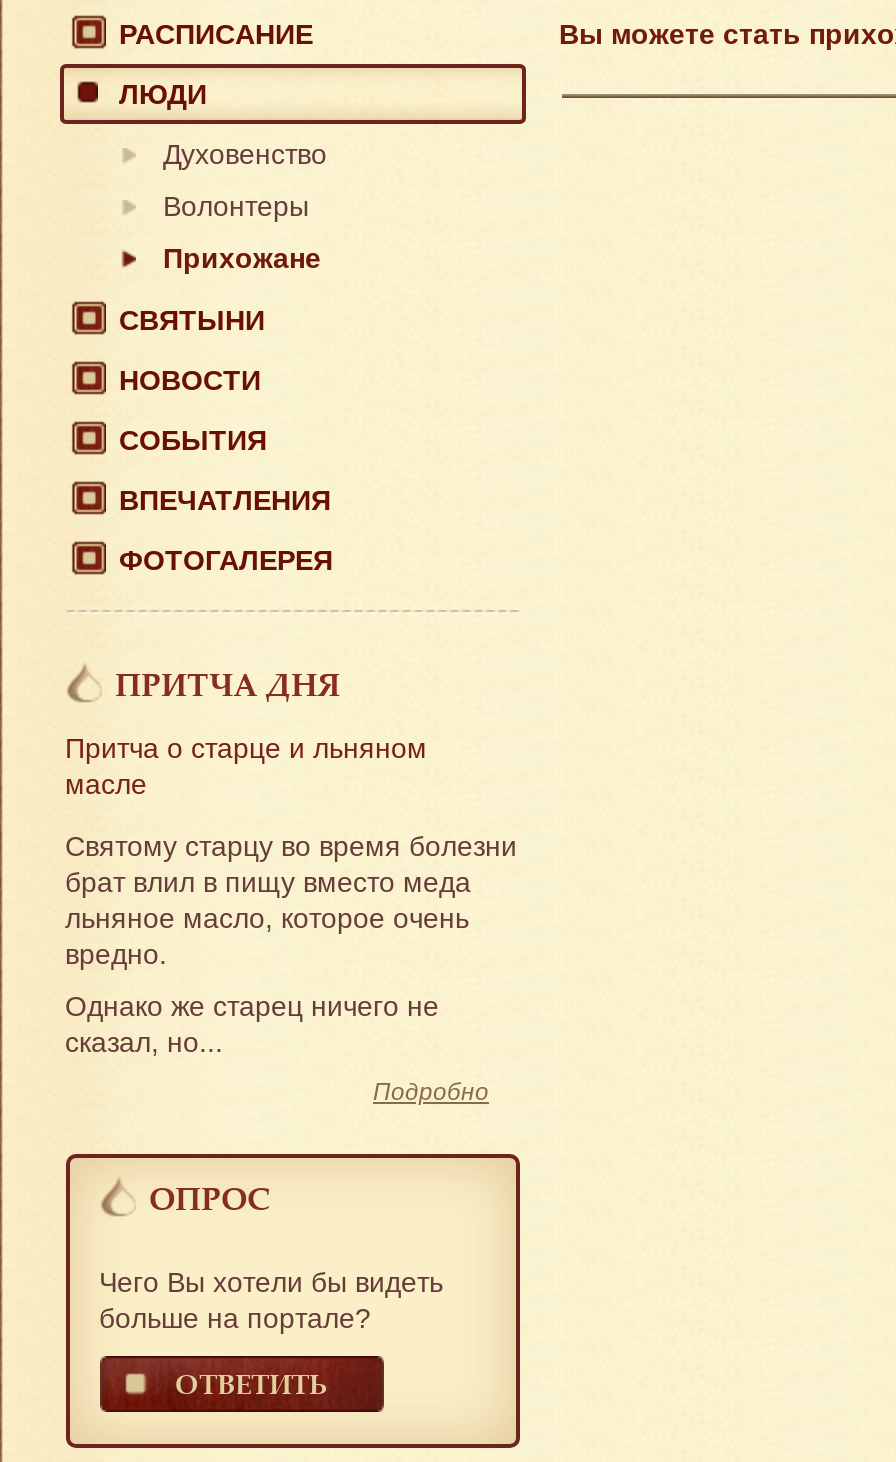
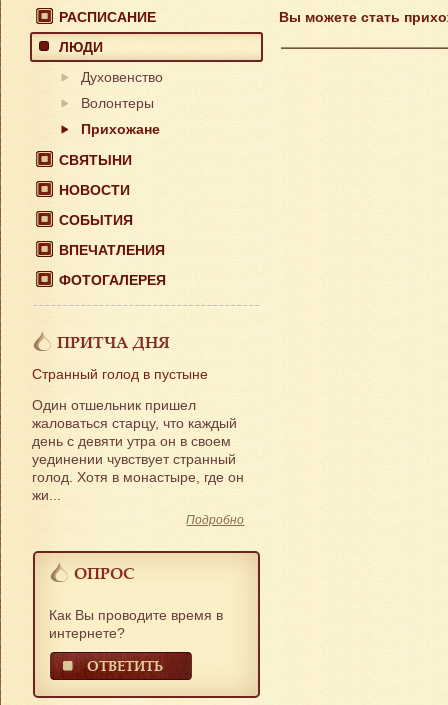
[65,732,517,1058] Притча о старце и льняном | масле | Святому старцу во время болезни | брат влил в пищу вместо меда | льняное масло, которое очень | вредно. | Однако же старец ничего не | сказал, но... -> [32,366,244,503] Странный голод в пустыне | Один отшельник пришел | жаловаться старцу, что каждый | день с девяти утра он в своем | уединении чувствует странный | голод. Хотя в монастыре, где он | жи...
[99,1266,443,1334] Чего Вы хотели бы видеть | больше на портале? -> [49,607,223,641] Как Вы проводите время в | интернете?

